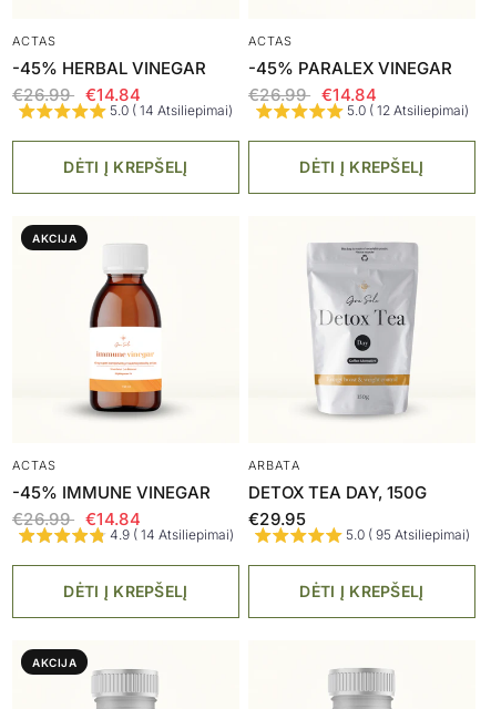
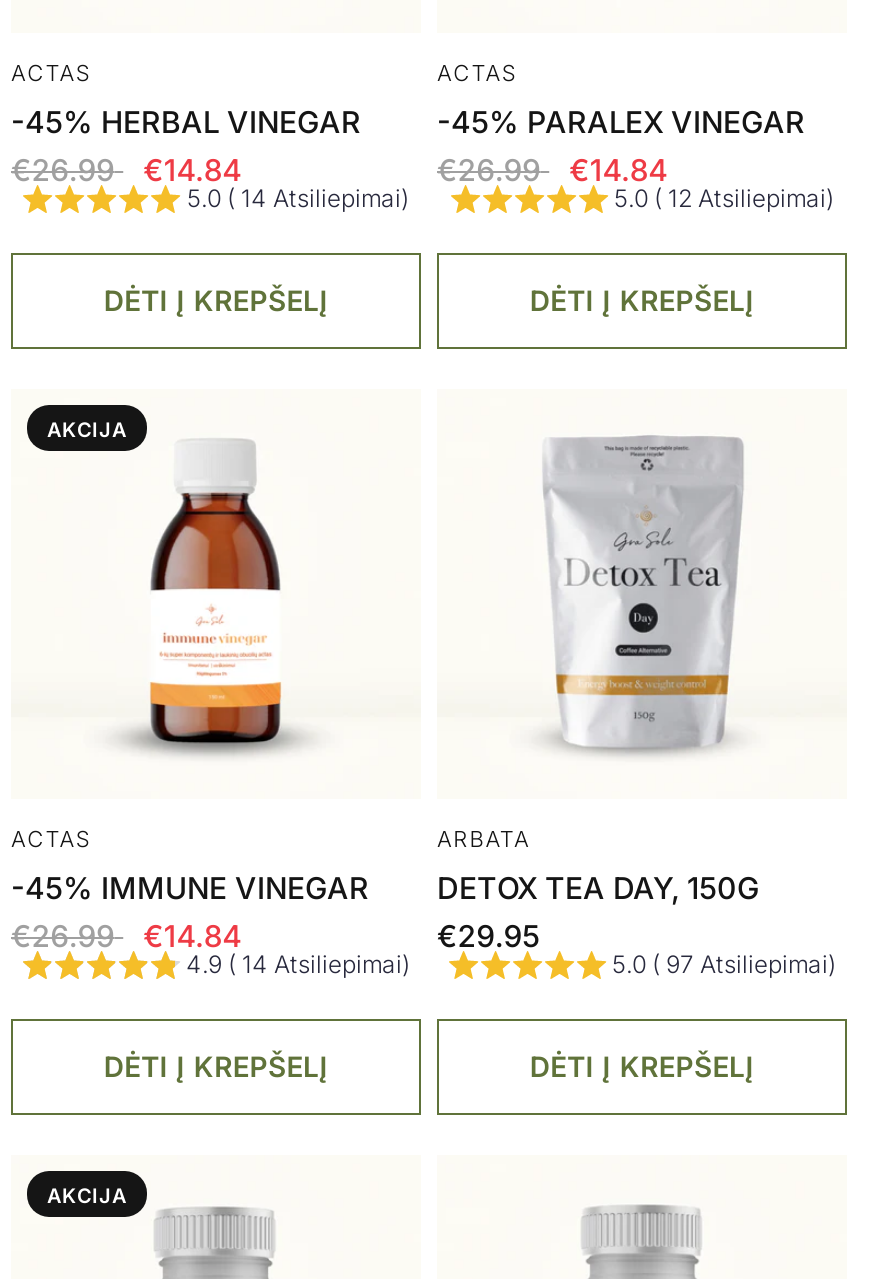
[345,527,469,543] 5.0 ( 95 Atsiliepimai) -> [612,950,836,980] 5.0 ( 97 Atsiliepimai)

